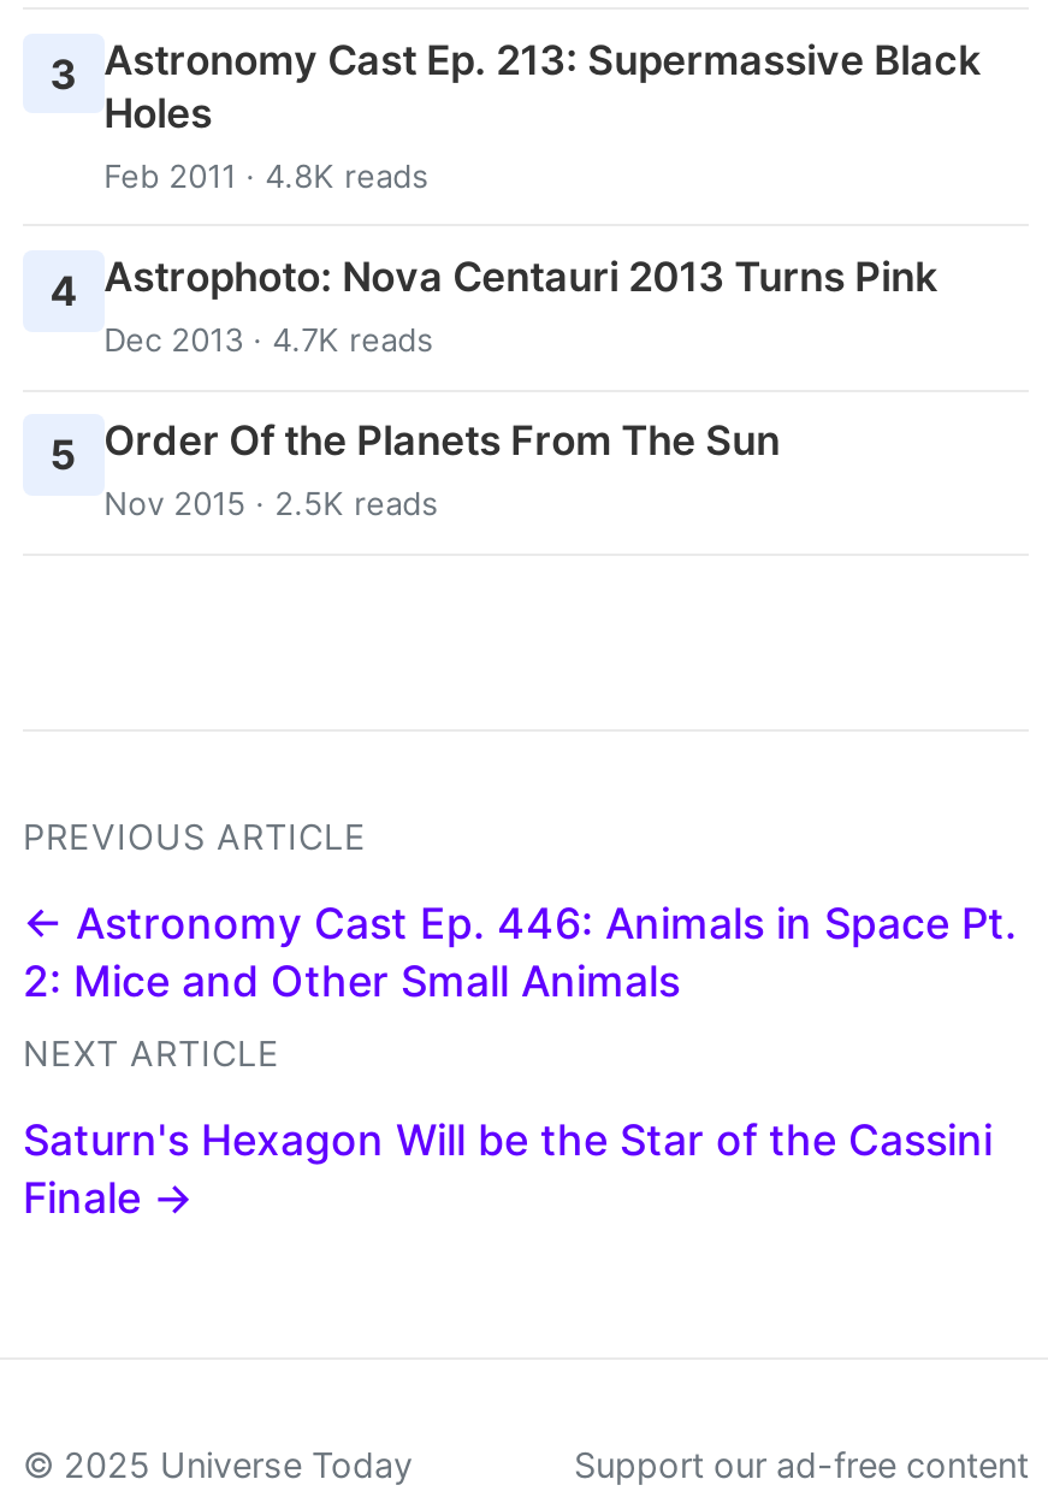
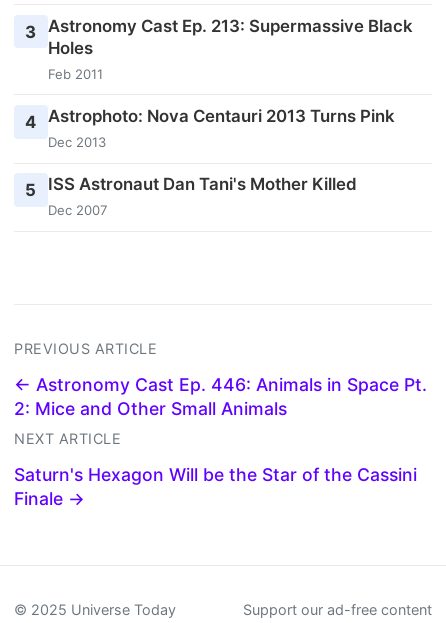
[104,156,429,194] Feb 2011 · 4.8K reads -> [48,66,103,82] Feb 2011
[104,320,433,359] Dec 2013 · 4.7K reads -> [48,134,106,150] Dec 2013
[50,417,780,523] 5 Order Of the Planets From The Sun | Nov 2015 · 2.5K reads -> [25,174,357,218] 5 ISS Astronaut Dan Tani's Mother Killed | Dec 2007

